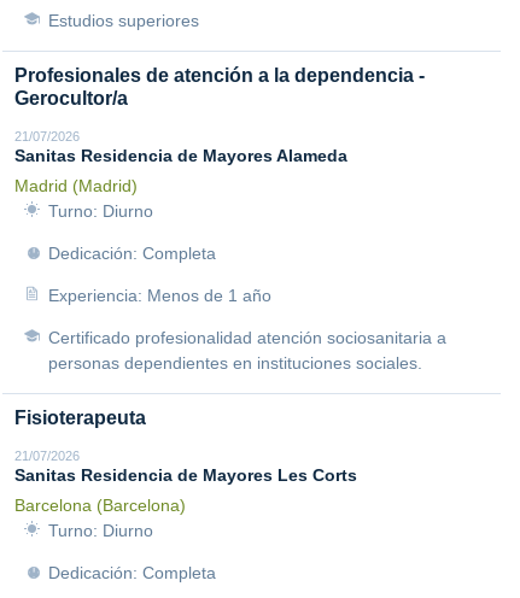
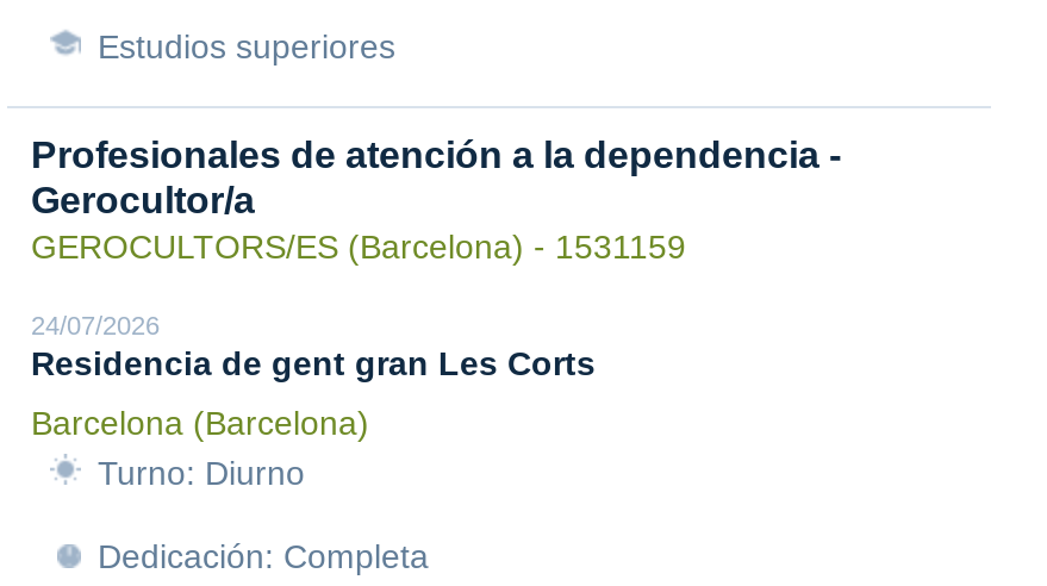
[14,129,446,485] 21/07/2026 | Sanitas Residencia de Mayores Alameda | Madrid (Madrid) | Turno: Diurno | Dedicación: Completa | Experiencia: Menos de 1 año | Certificado profesionalidad atención sociosanitaria a | personas dependientes en instituciones sociales. | Fisioterapeuta | 21/07/2026 | Sanitas Residencia de Mayores Les Corts -> [31,227,686,382] GEROCULTORS/ES (Barcelona) - 1531159 | 24/07/2026 | Residencia de gent gran Les Corts

